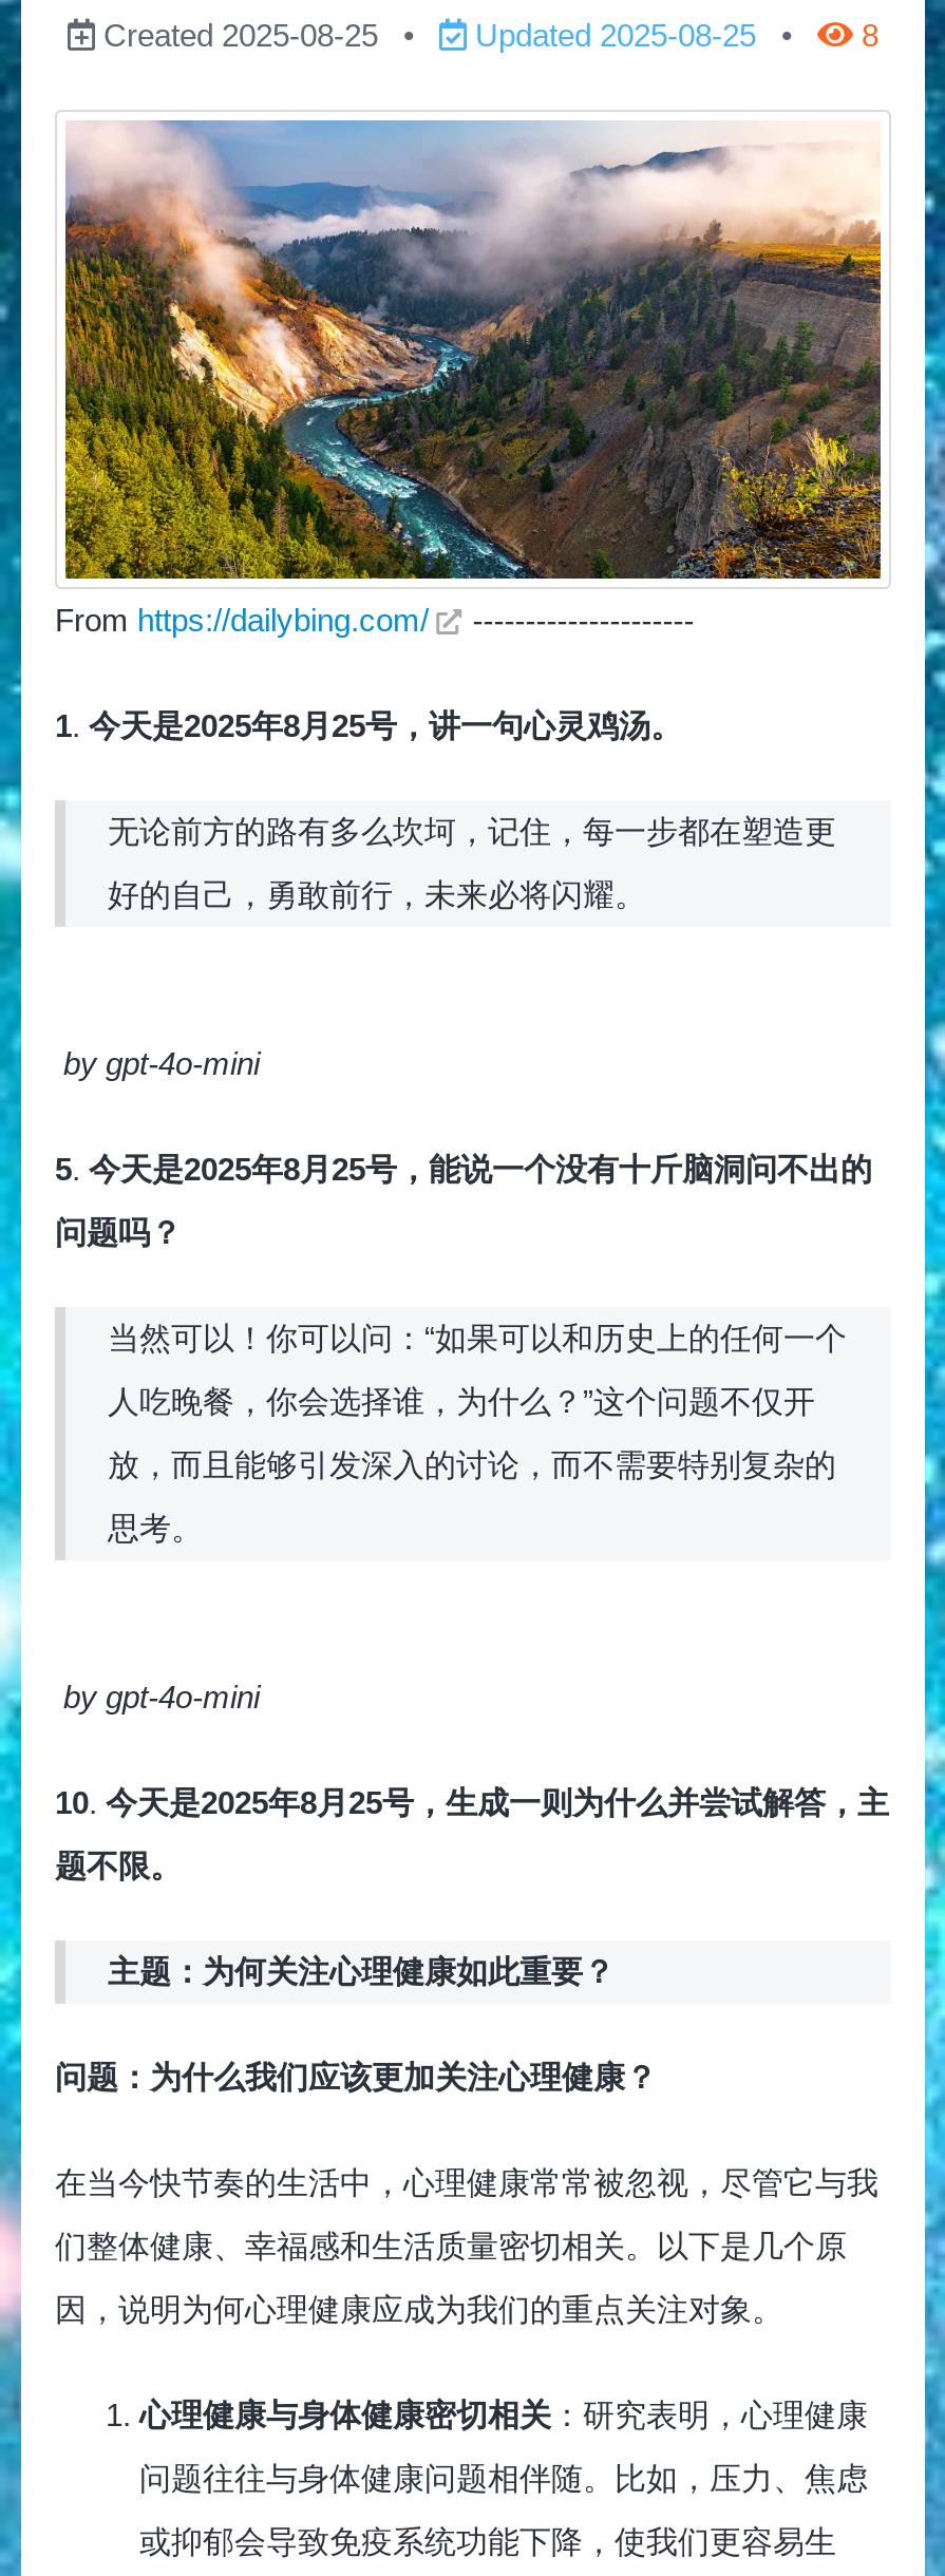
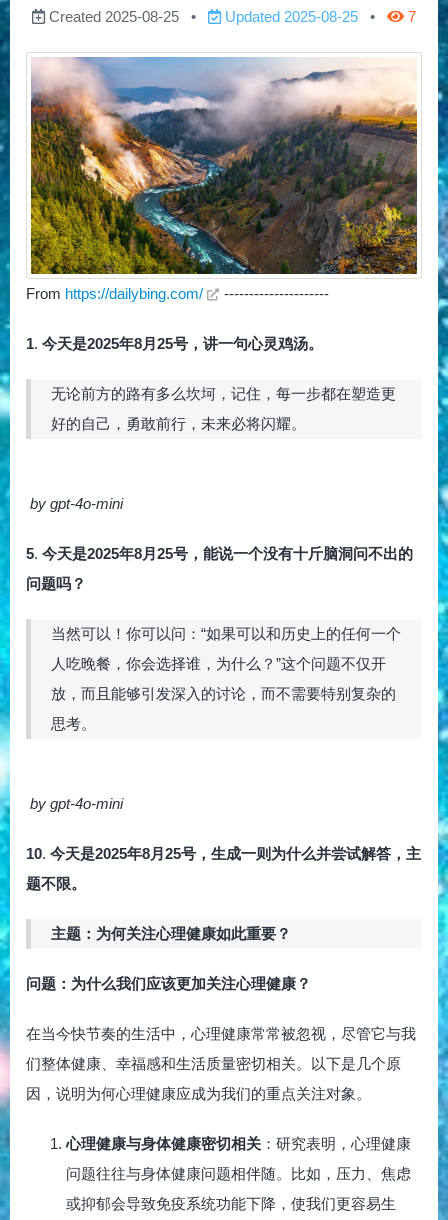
[862,17,878,53] 8 -> [408,8,416,25] 7

